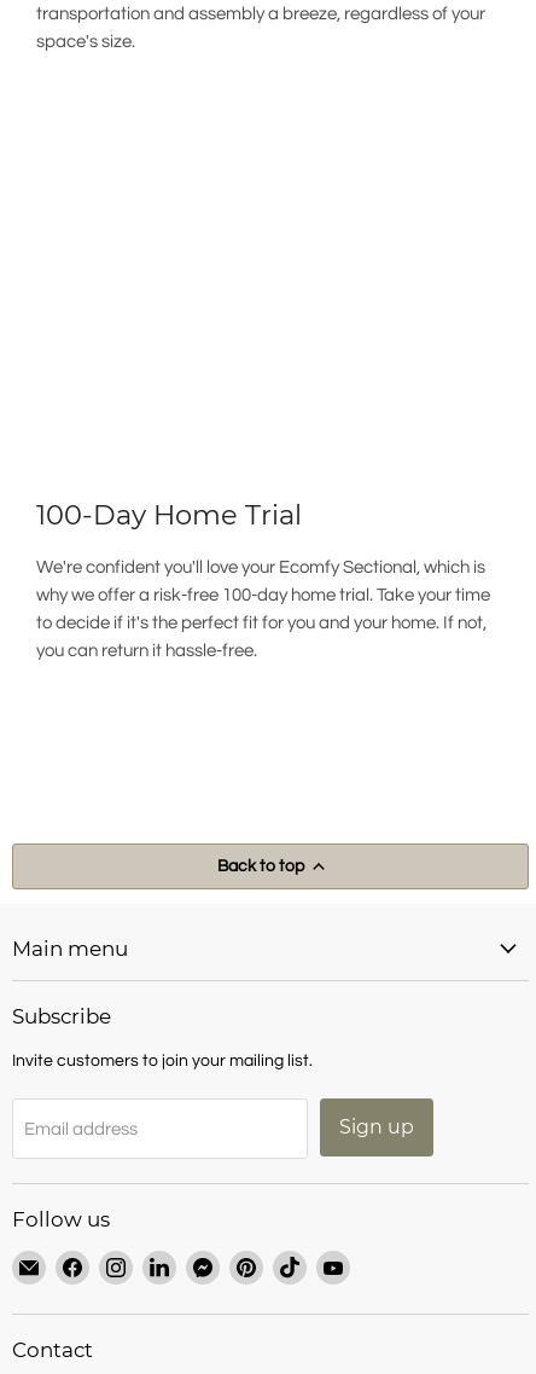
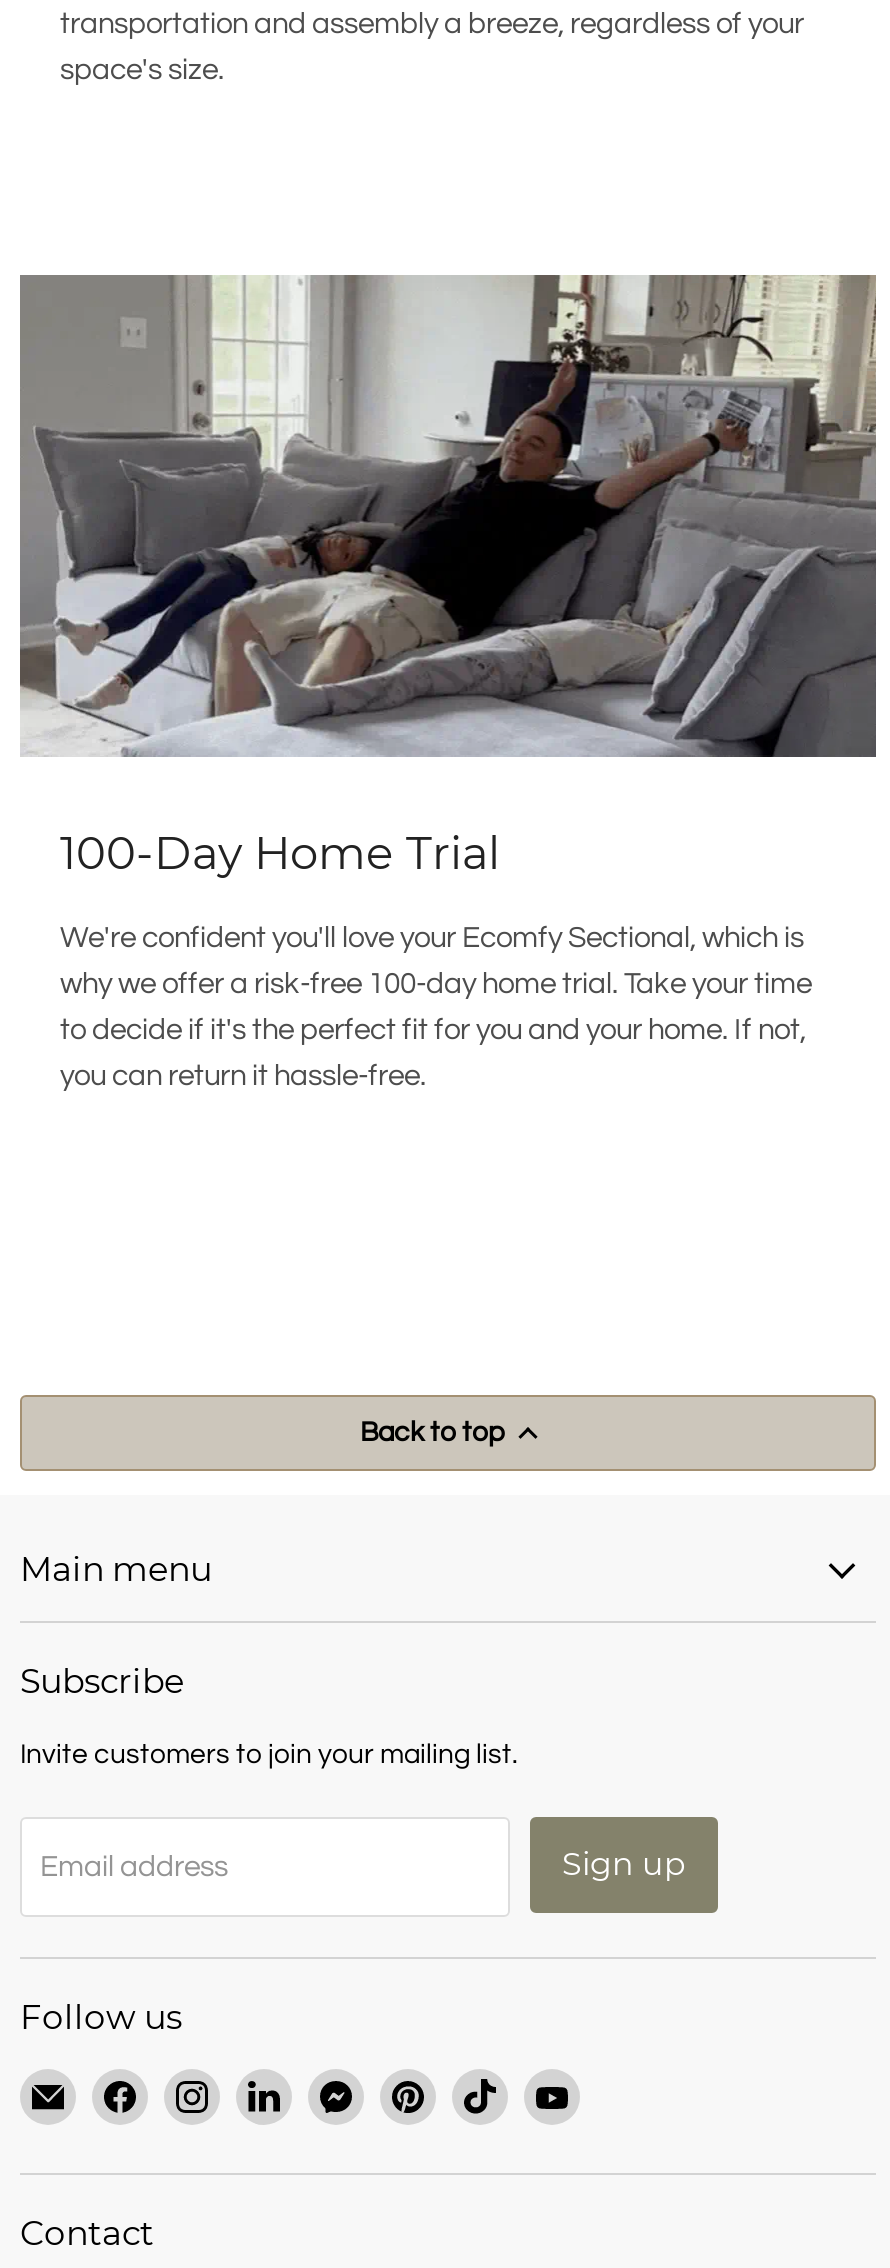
none -> [18,272,878,760] [image]

